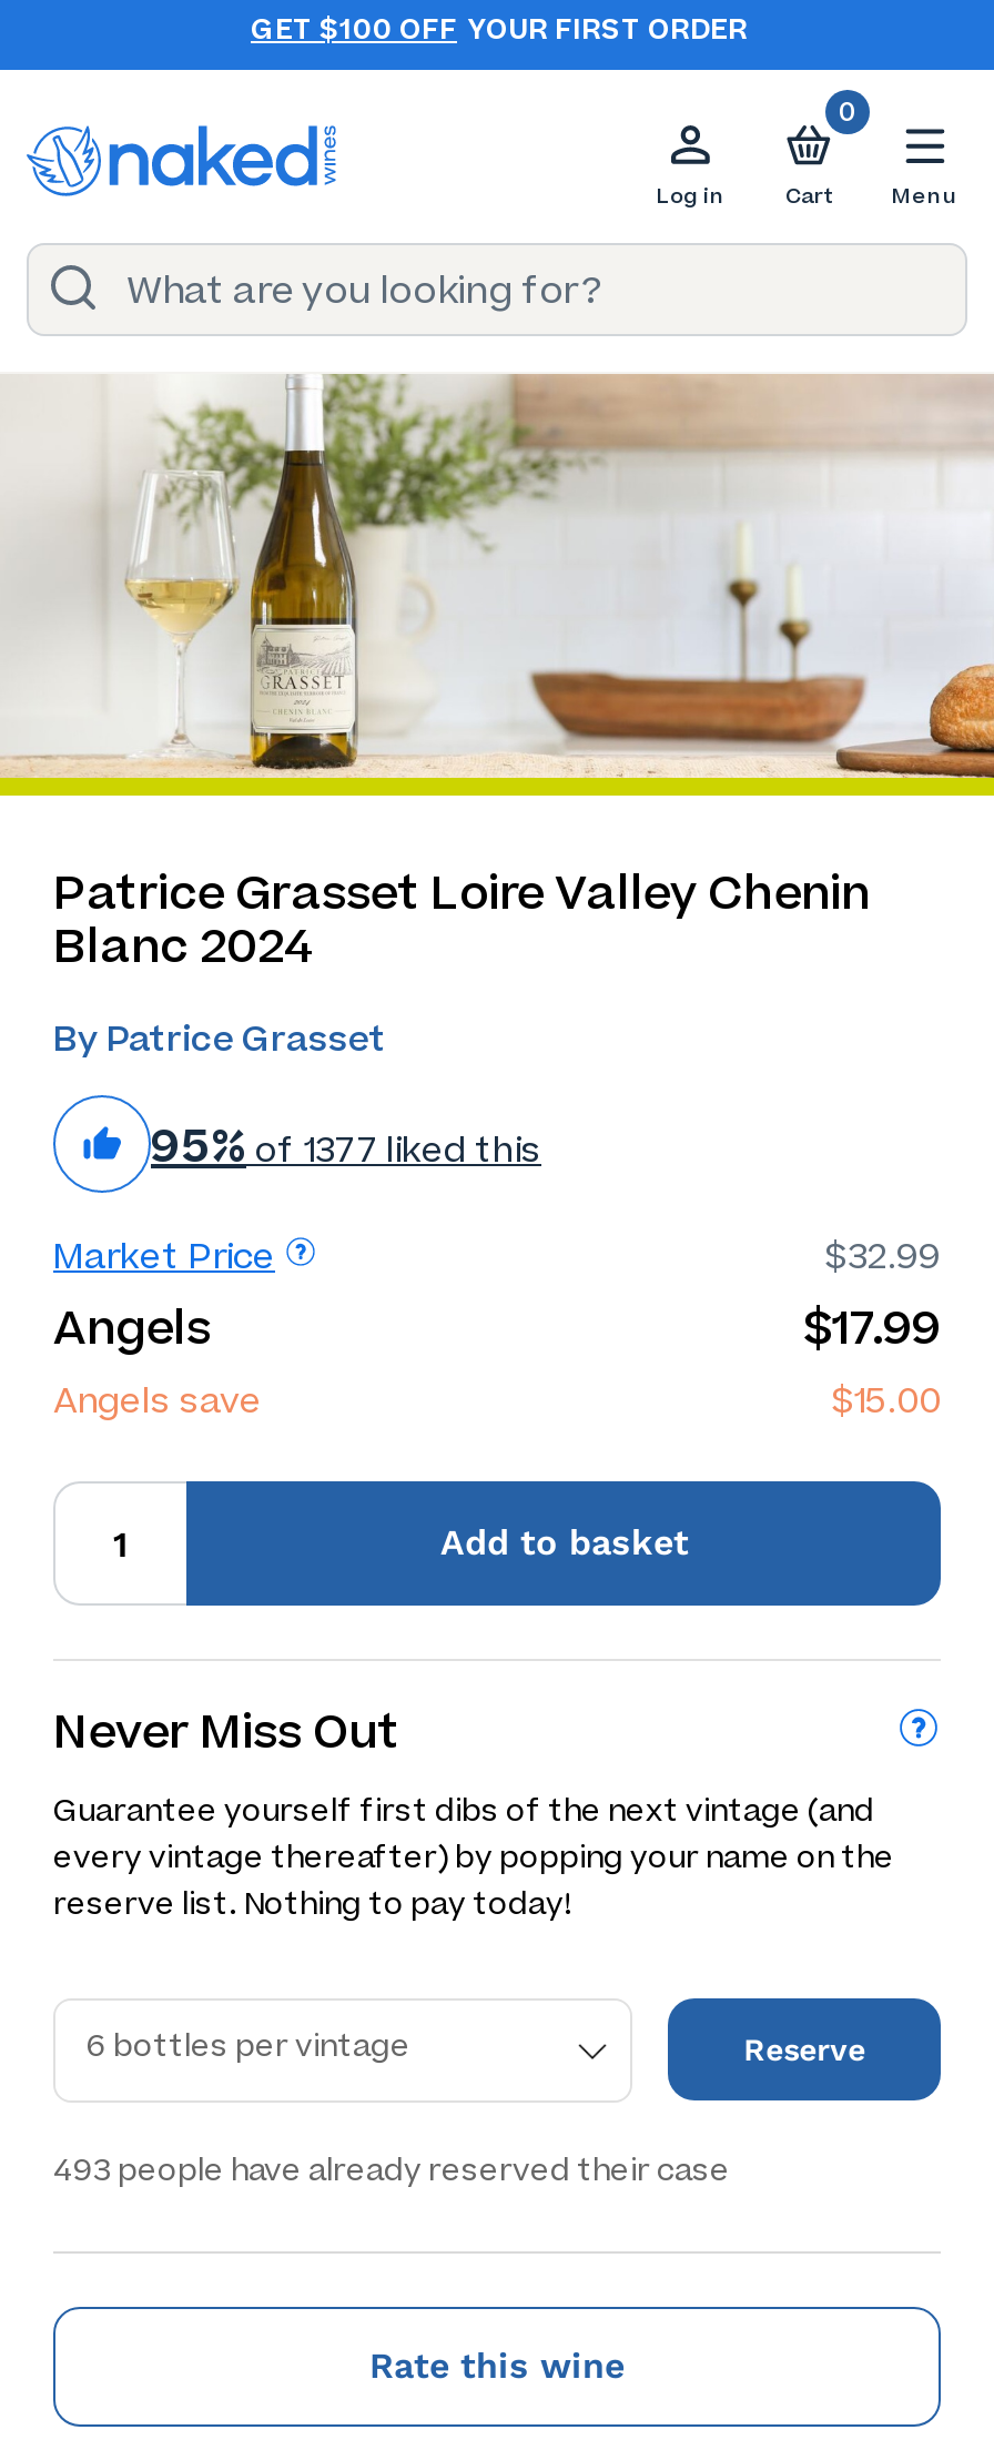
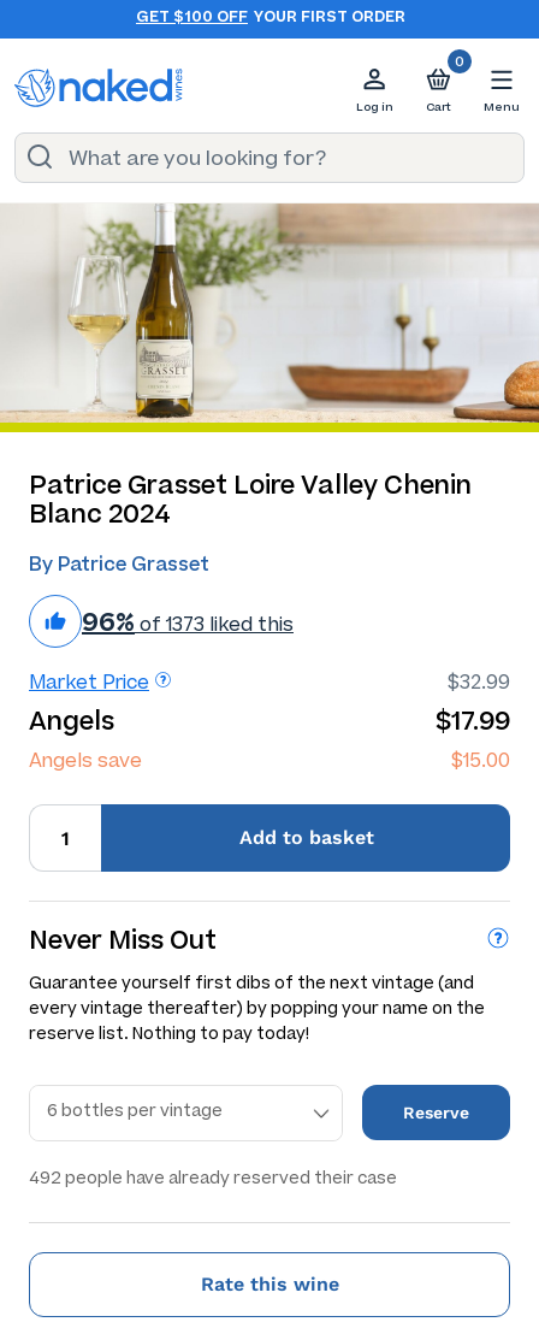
[151,1114,541,1174] 95% of 1377 liked this -> [82,605,294,638] 96% of 1373 liked this
[53,2152,730,2189] 493 people have already reserved their case -> [29,1168,397,1188] 492 people have already reserved their case

